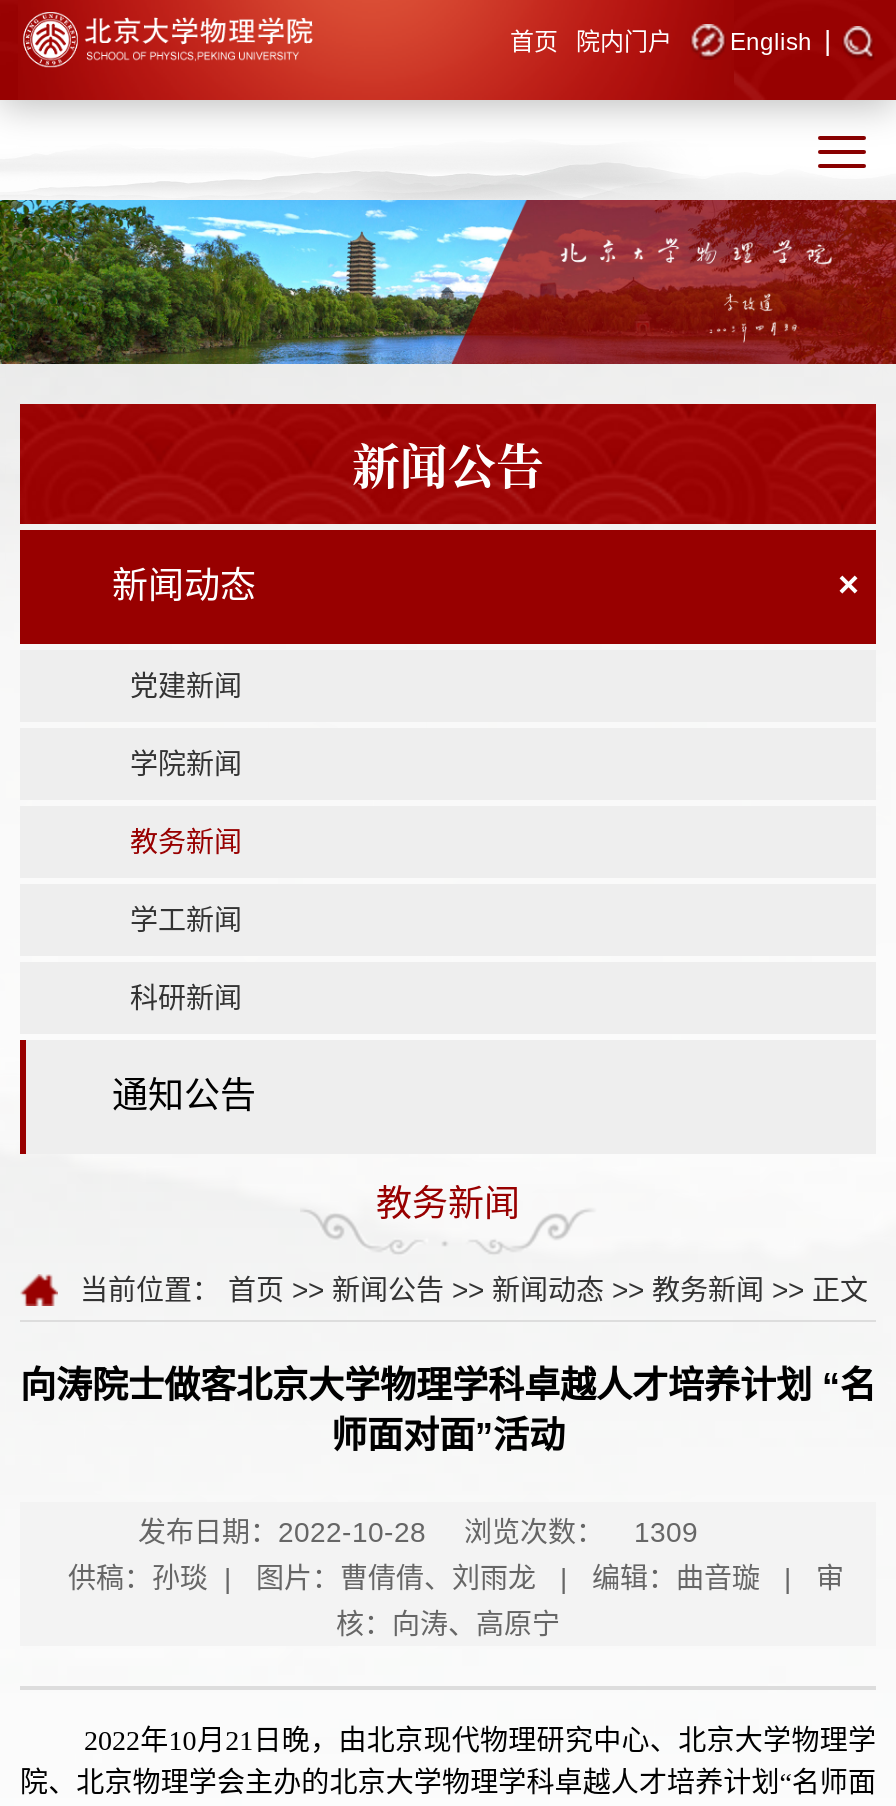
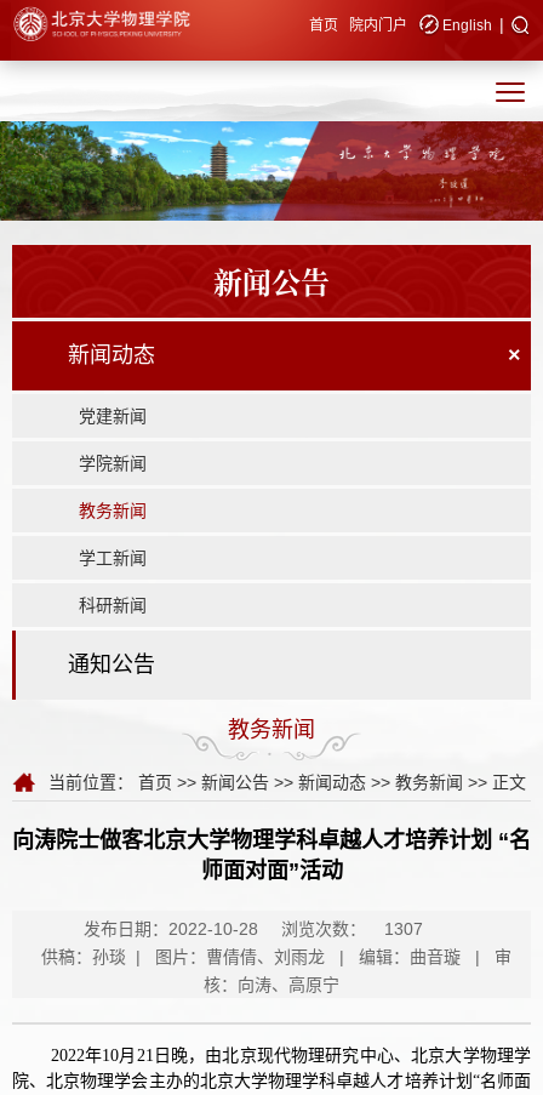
[138,1515,698,1547] 发布日期：2022-10-28 浏览次数： 1309 -> [84,919,423,938] 发布日期：2022-10-28 浏览次数： 1307

